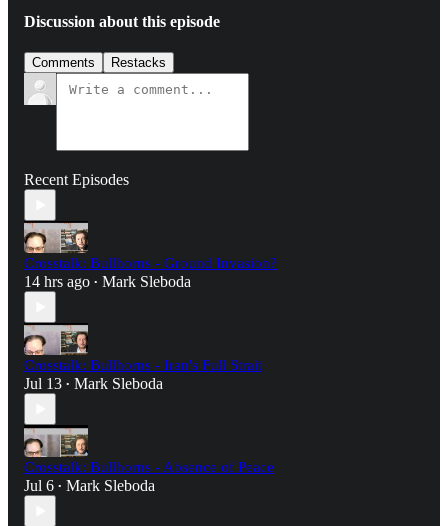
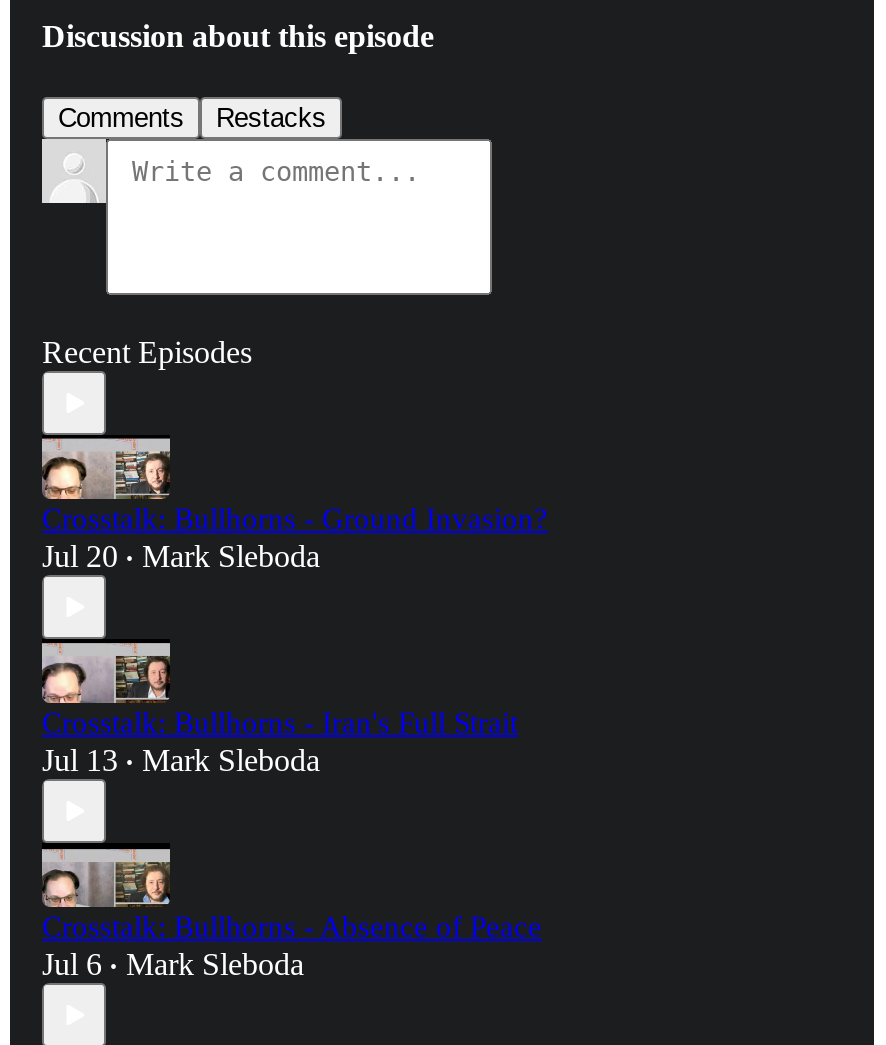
[24,273,191,290] 14 hrs ago • Mark Sleboda -> [42,540,320,574] Jul 20 • Mark Sleboda

